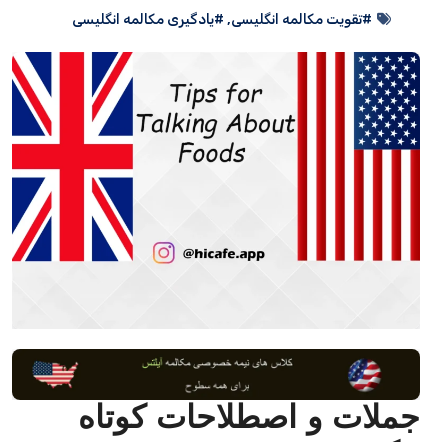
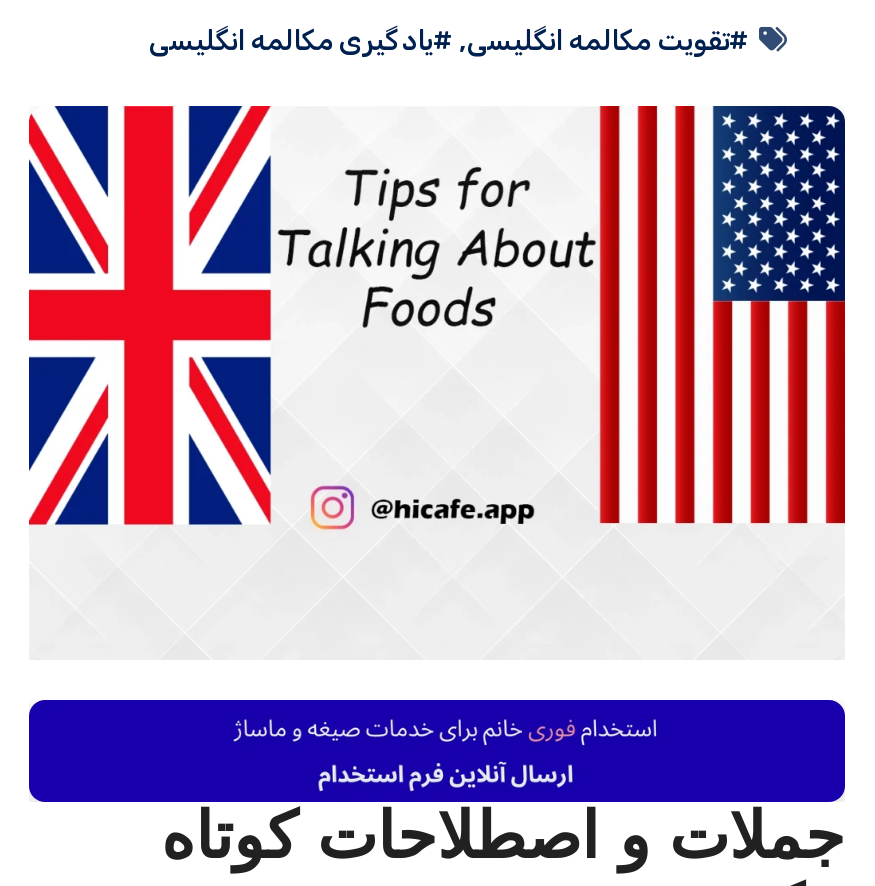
[11,348,421,401] [image] -> [27,698,847,804] [image]

